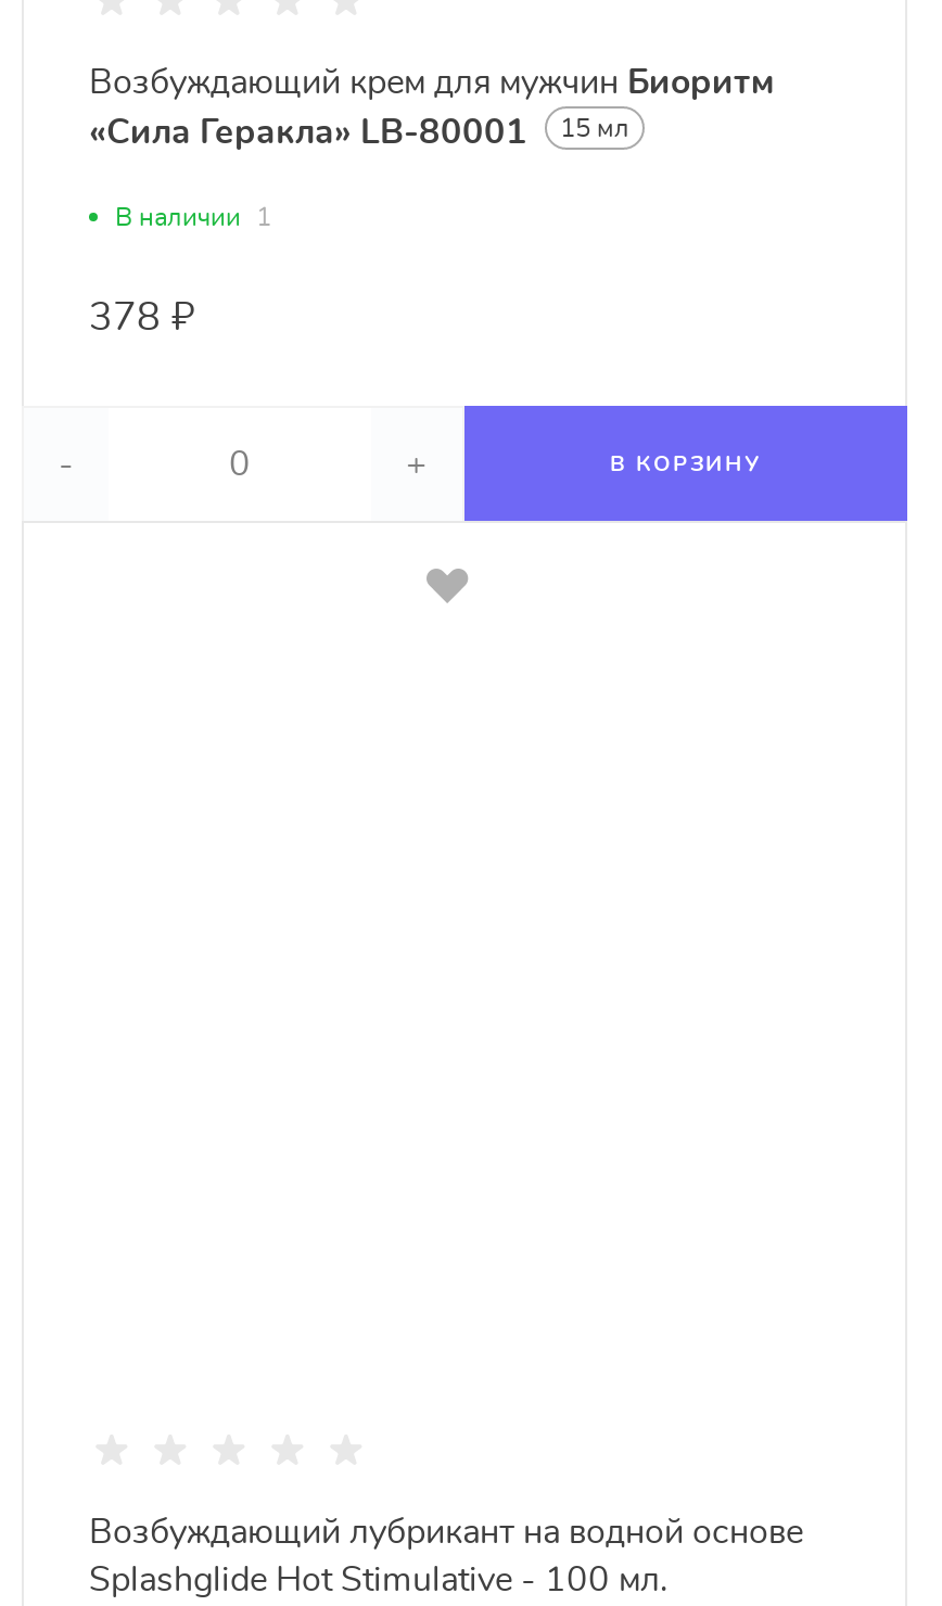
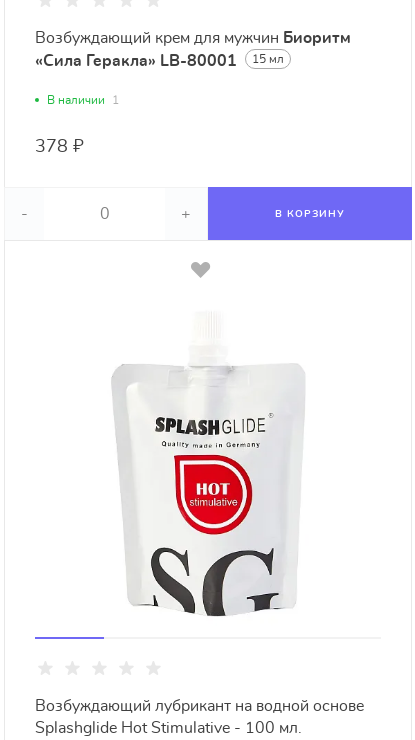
none -> [112,364,304,617] [image]

